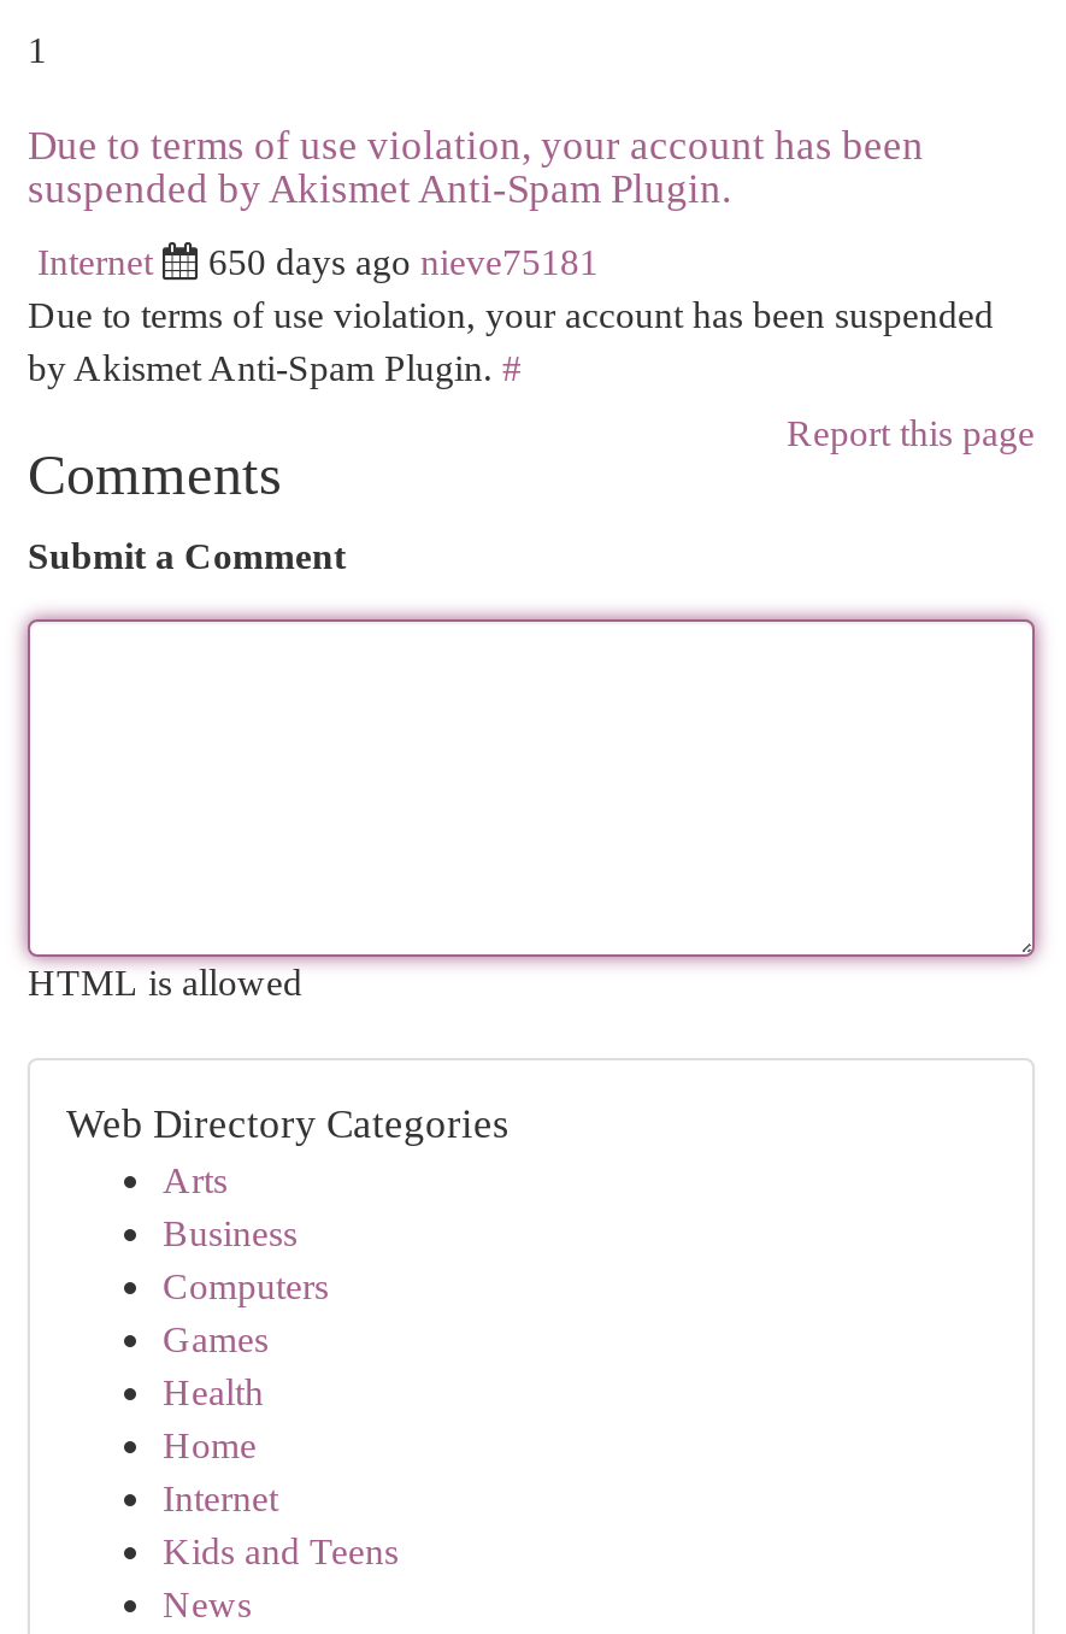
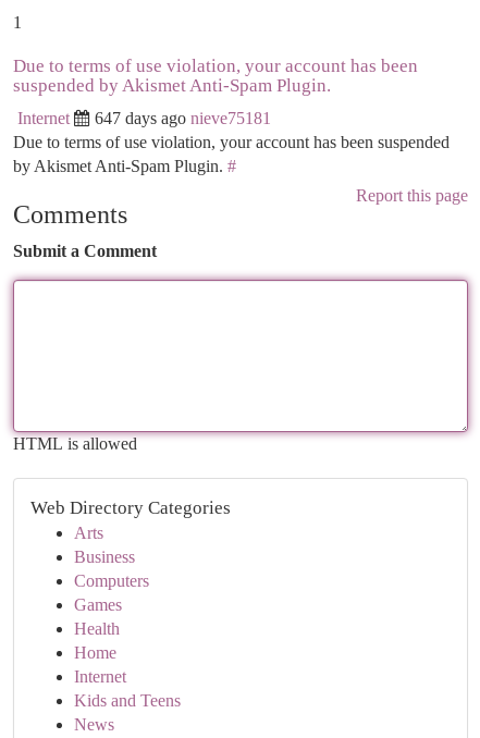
[208,241,599,282] 650 days ago nieve75181 -> [95,109,271,127] 647 days ago nieve75181

